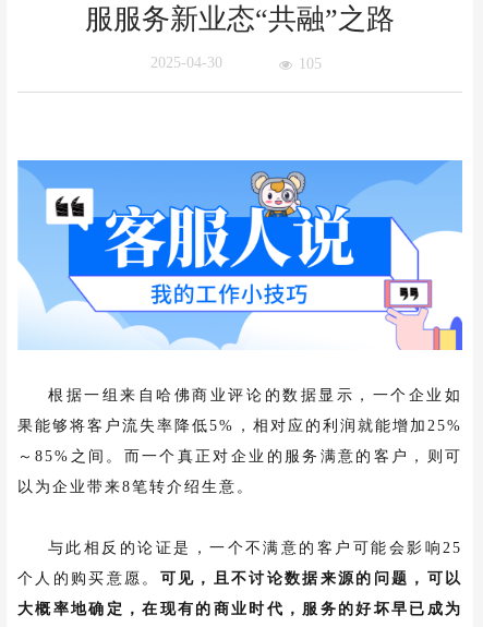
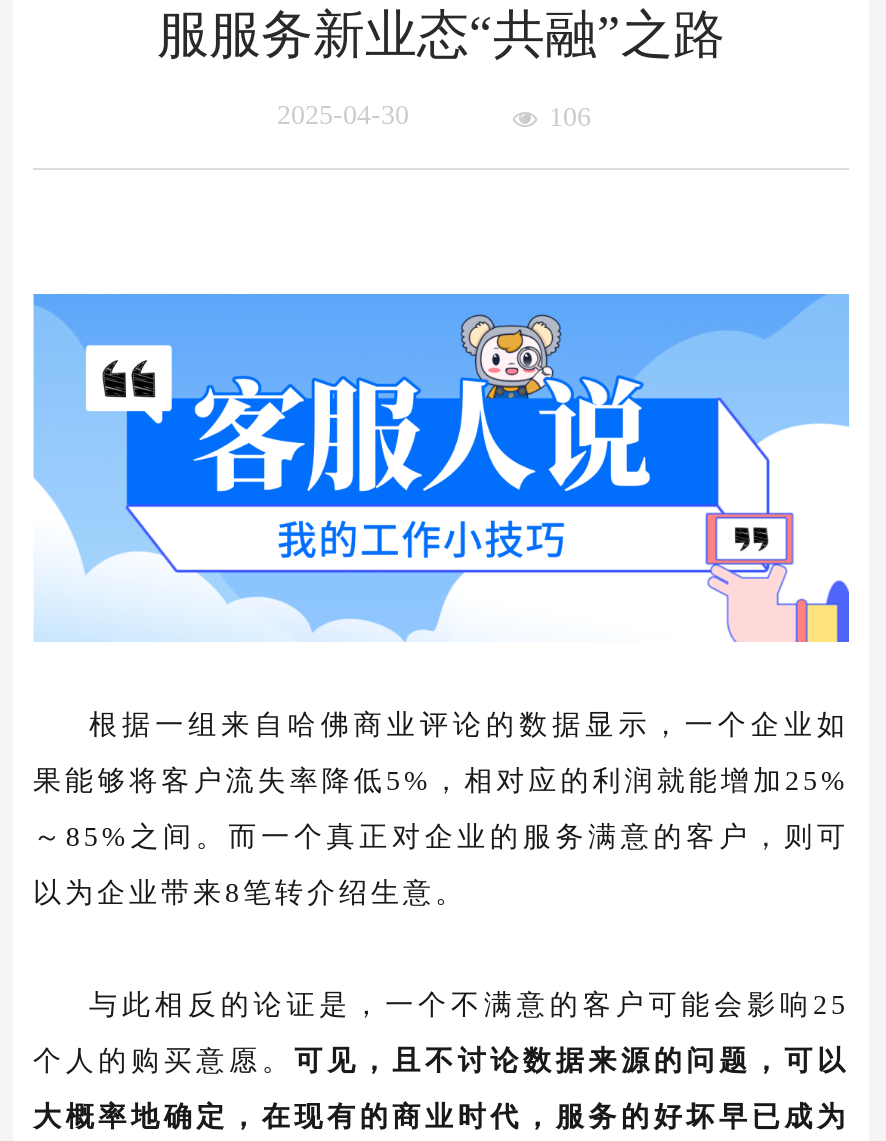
[278,56,322,73] 넶 105 -> [511,102,591,134] 넶 106

